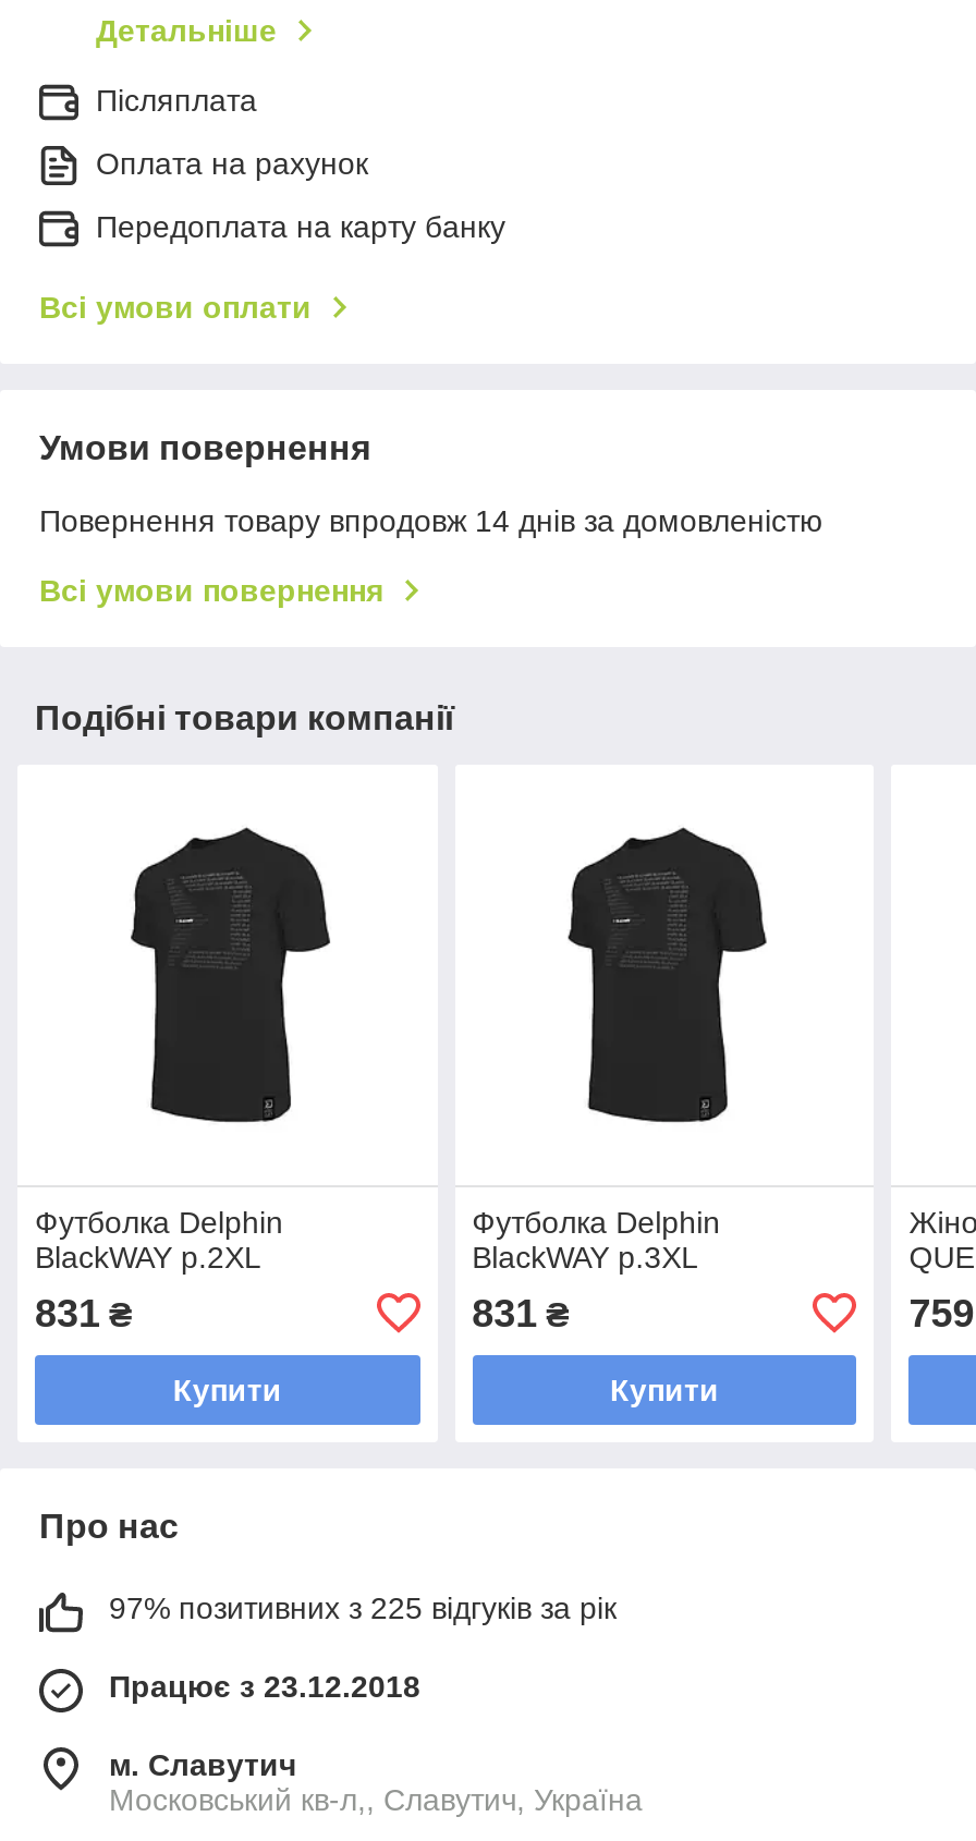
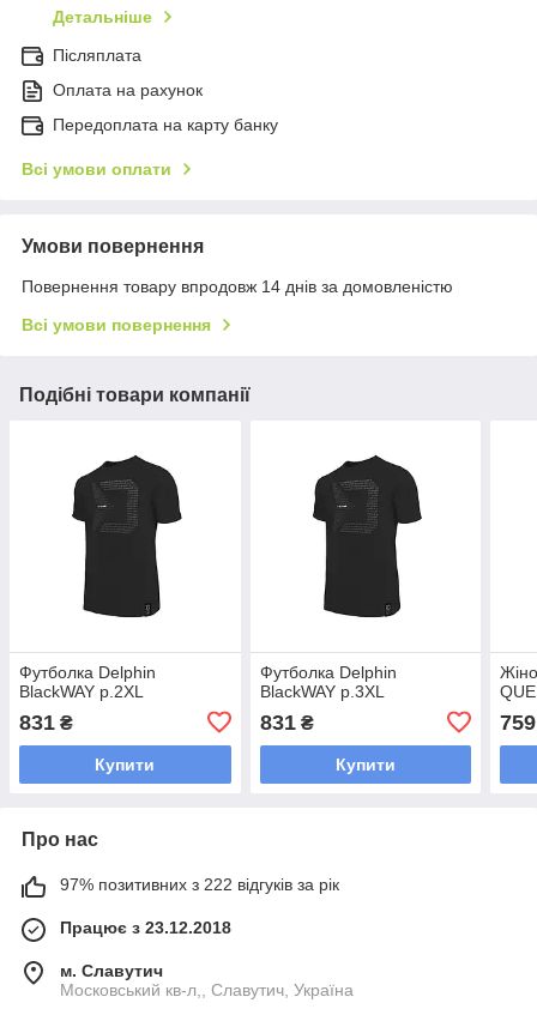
[109,1590,617,1625] 97% позитивних з 225 відгуків за рік -> [60,875,339,894] 97% позитивних з 222 відгуків за рік

